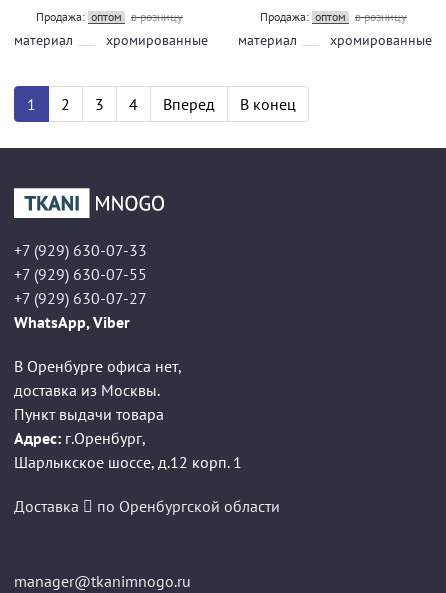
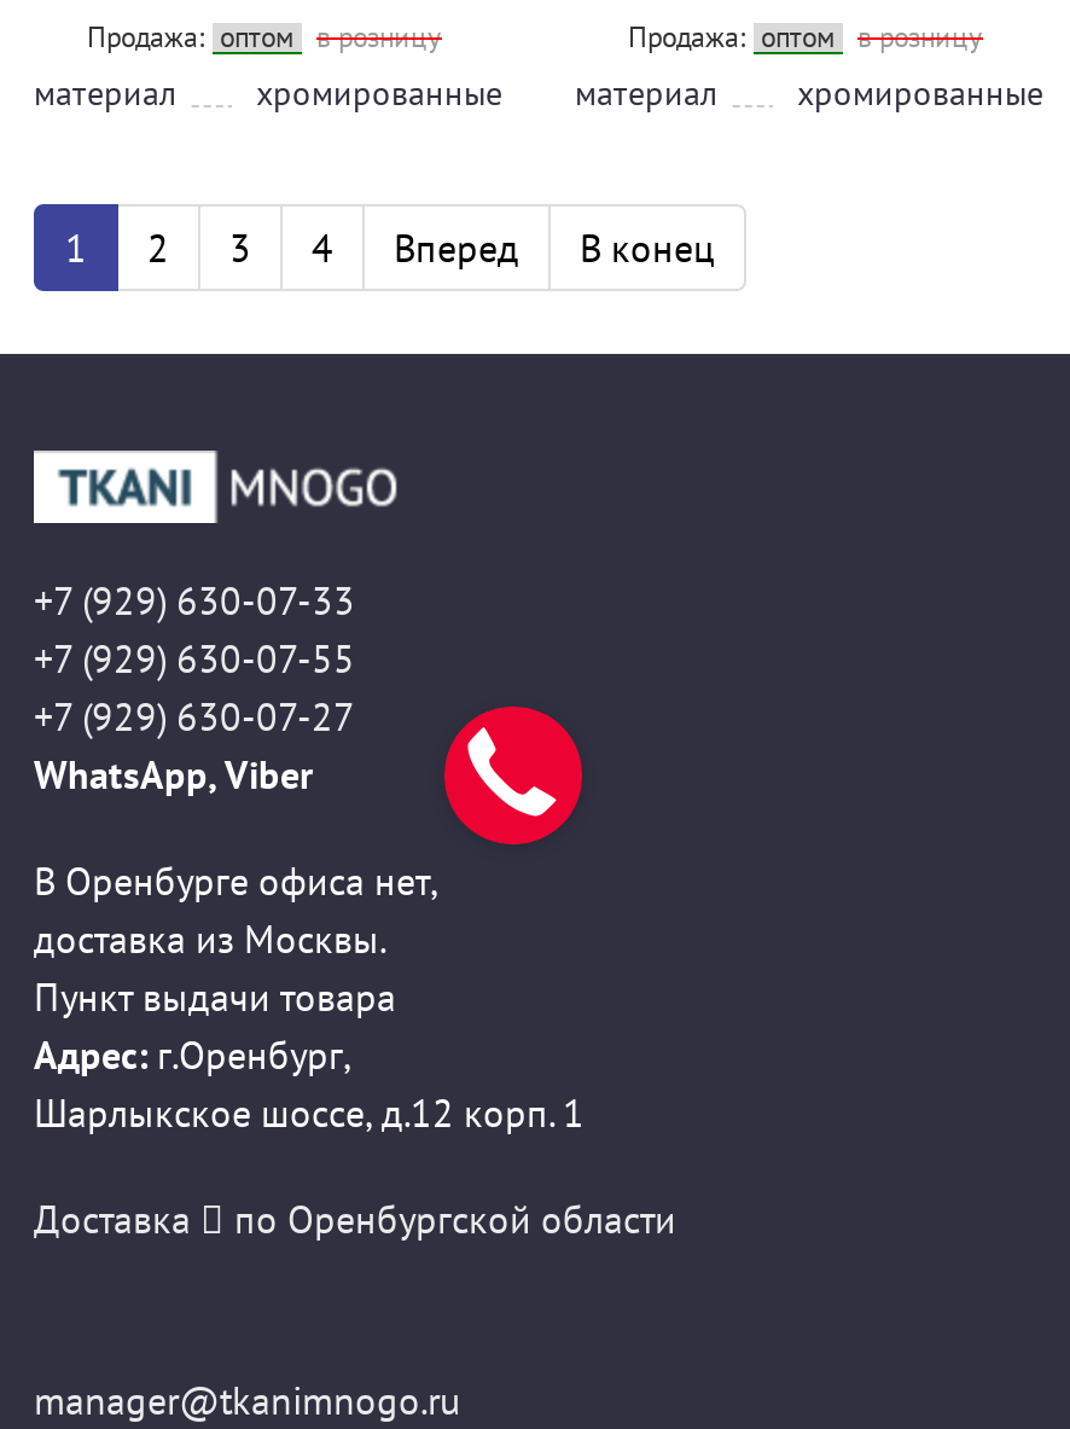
none -> [442,704,585,847] [image]

